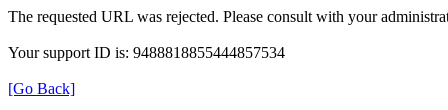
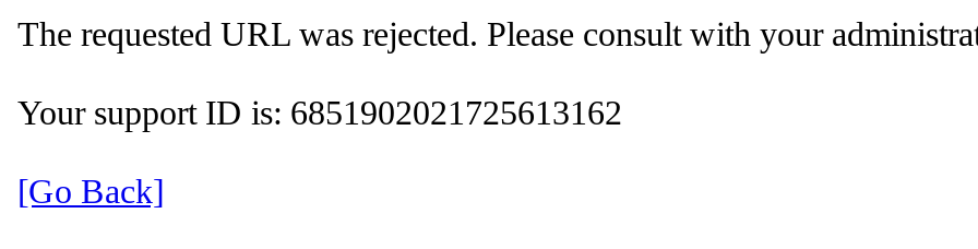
[8,44,285,61] Your support ID is: 9488818855444857534 -> [17,94,622,131] Your support ID is: 6851902021725613162

